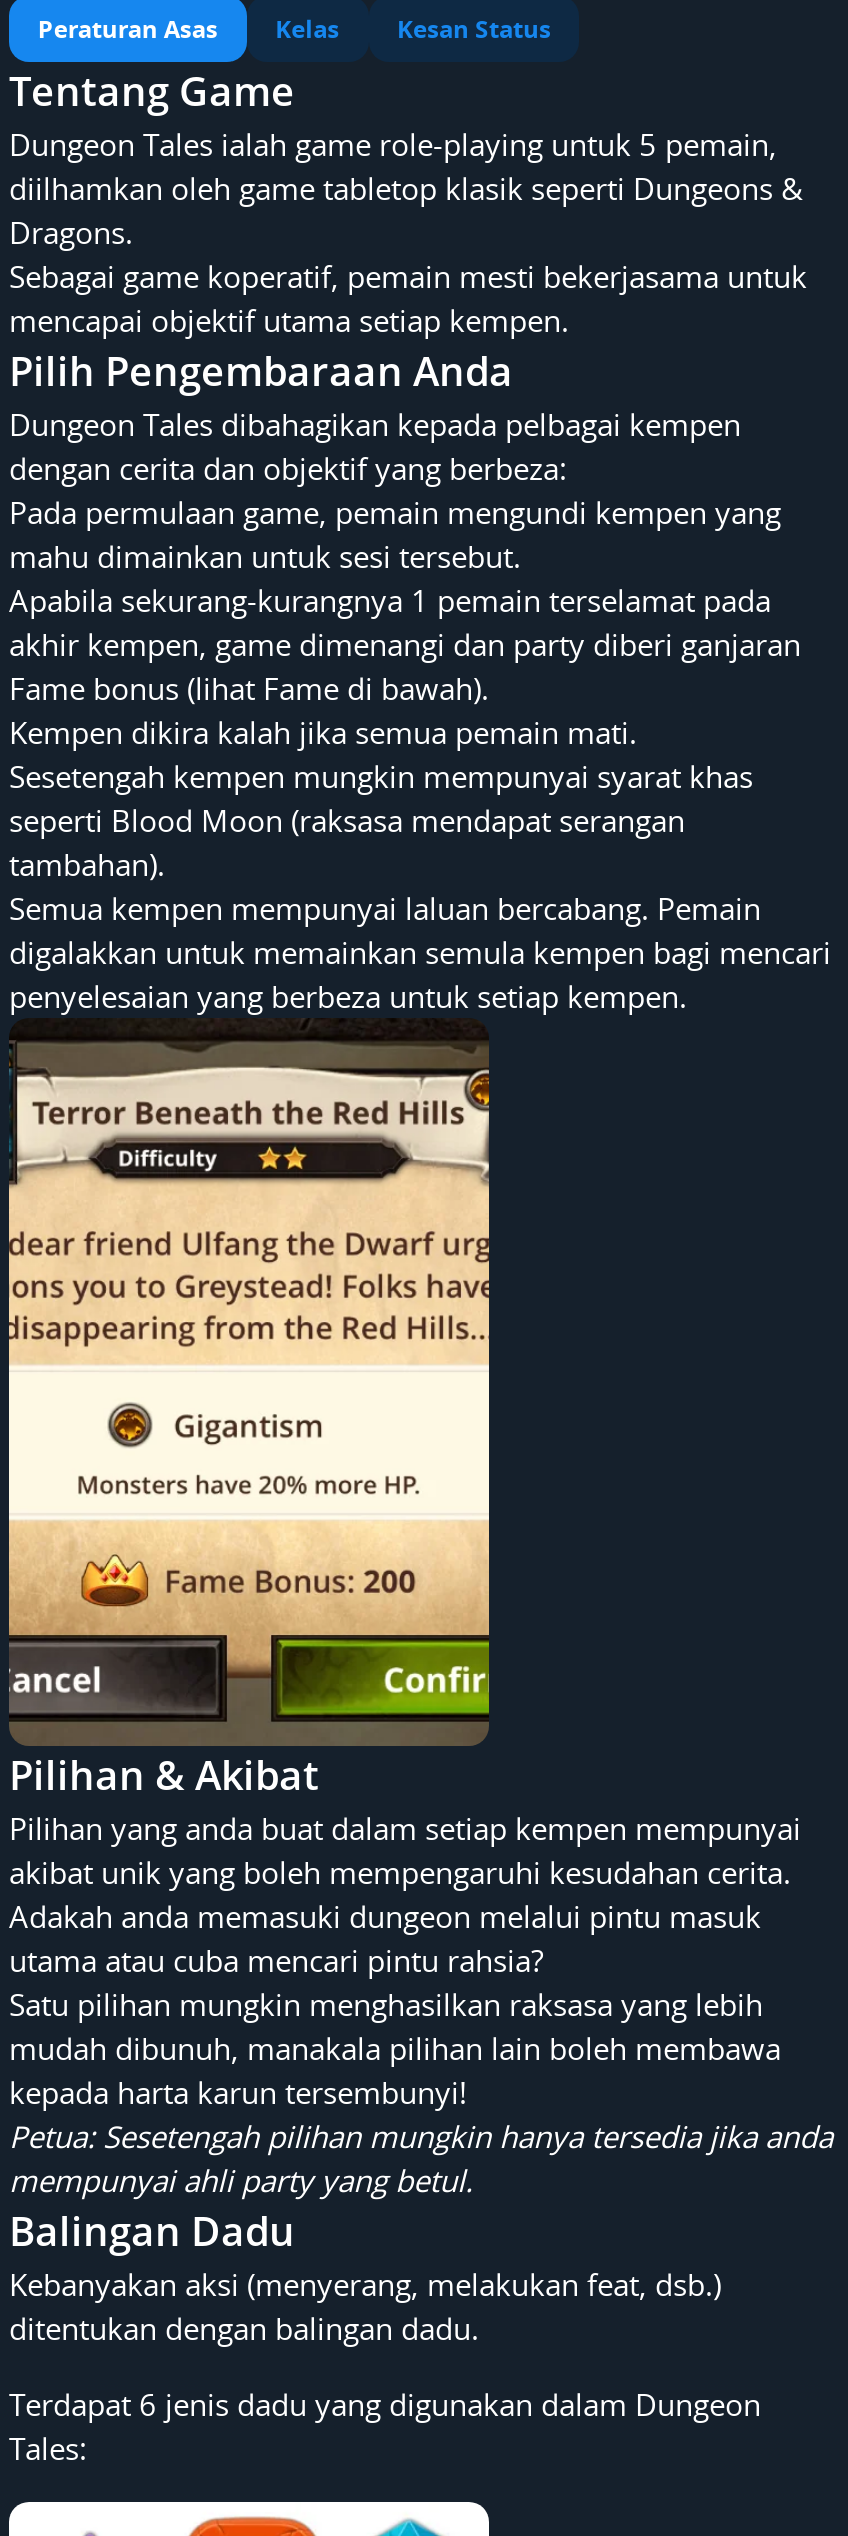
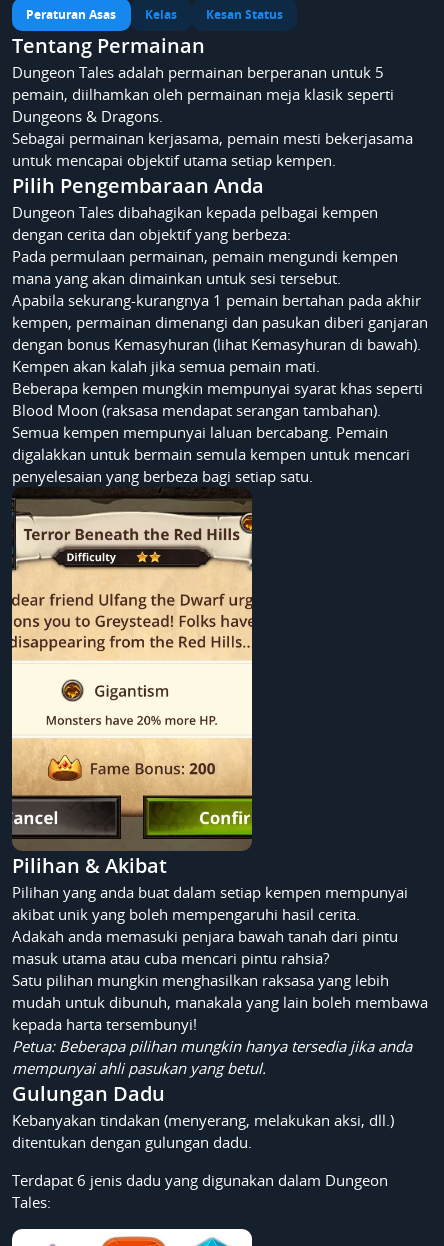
[9,64,807,340] Tentang Game | Dungeon Tales ialah game role-playing untuk 5 pemain, | diilhamkan oleh game tabletop klasik seperti Dungeons & | Dragons. | Sebagai game koperatif, pemain mesti bekerjasama untuk | mencapai objektif utama setiap kempen. -> [12,32,413,170] Tentang Permainan | Dungeon Tales adalah permainan berperanan untuk 5 | pemain, diilhamkan oleh permainan meja klasik seperti | Dungeons & Dragons. | Sebagai permainan kerjasama, pemain mesti bekerjasama | untuk mencapai objektif utama setiap kempen.
[9,492,801,884] Pada permulaan game, pemain mengundi kempen yang | mahu dimainkan untuk sesi tersebut. | Apabila sekurang-kurangnya 1 pemain terselamat pada | akhir kempen, game dimenangi dan party diberi ganjaran | Fame bonus (lihat Fame di bawah). | Kempen dikira kalah jika semua pemain mati. | Sesetengah kempen mungkin mempunyai syarat khas | seperti Blood Moon (raksasa mendapat serangan | tambahan). -> [12,246,428,420] Pada permulaan permainan, pemain mengundi kempen | mana yang akan dimainkan untuk sesi tersebut. | Apabila sekurang-kurangnya 1 pemain bertahan pada akhir | kempen, permainan dimenangi dan pasukan diberi ganjaran | dengan bonus Kemasyhuran (lihat Kemasyhuran di bawah). | Kempen akan kalah jika semua pemain mati. | Beberapa kempen mungkin mempunyai syarat khas seperti | Blood Moon (raksasa mendapat serangan tambahan).
[9,932,831,972] digalakkan untuk memainkan semula kempen bagi mencari -> [12,444,410,464] digalakkan untuk bermain semula kempen untuk mencari
[9,976,687,1016] penyelesaian yang berbeza untuk setiap kempen. -> [12,466,313,486] penyelesaian yang berbeza bagi setiap satu.
[9,1852,791,1980] akibat unik yang boleh mempengaruhi kesudahan cerita. | Adakah anda memasuki dungeon melalui pintu masuk | utama atau cuba mencari pintu rahsia? -> [12,904,398,968] akibat unik yang boleh mempengaruhi hasil cerita. | Adakah anda memasuki penjara bawah tanah dari pintu | masuk utama atau cuba mencari pintu rahsia?
[9,2028,833,2348] mudah dibunuh, manakala pilihan lain boleh membawa | kepada harta karun tersembunyi! | Petua: Sesetengah pilihan mungkin hanya tersedia jika anda | mempunyai ahli party yang betul. | Balingan Dadu | Kebanyakan aksi (menyerang, melakukan feat, dsb.) | ditentukan dengan balingan dadu. -> [12,992,428,1152] mudah untuk dibunuh, manakala yang lain boleh membawa | kepada harta tersembunyi! | Petua: Beberapa pilihan mungkin hanya tersedia jika anda | mempunyai ahli pasukan yang betul. | Gulungan Dadu | Kebanyakan tindakan (menyerang, melakukan aksi, dll.) | ditentukan dengan gulungan dadu.

